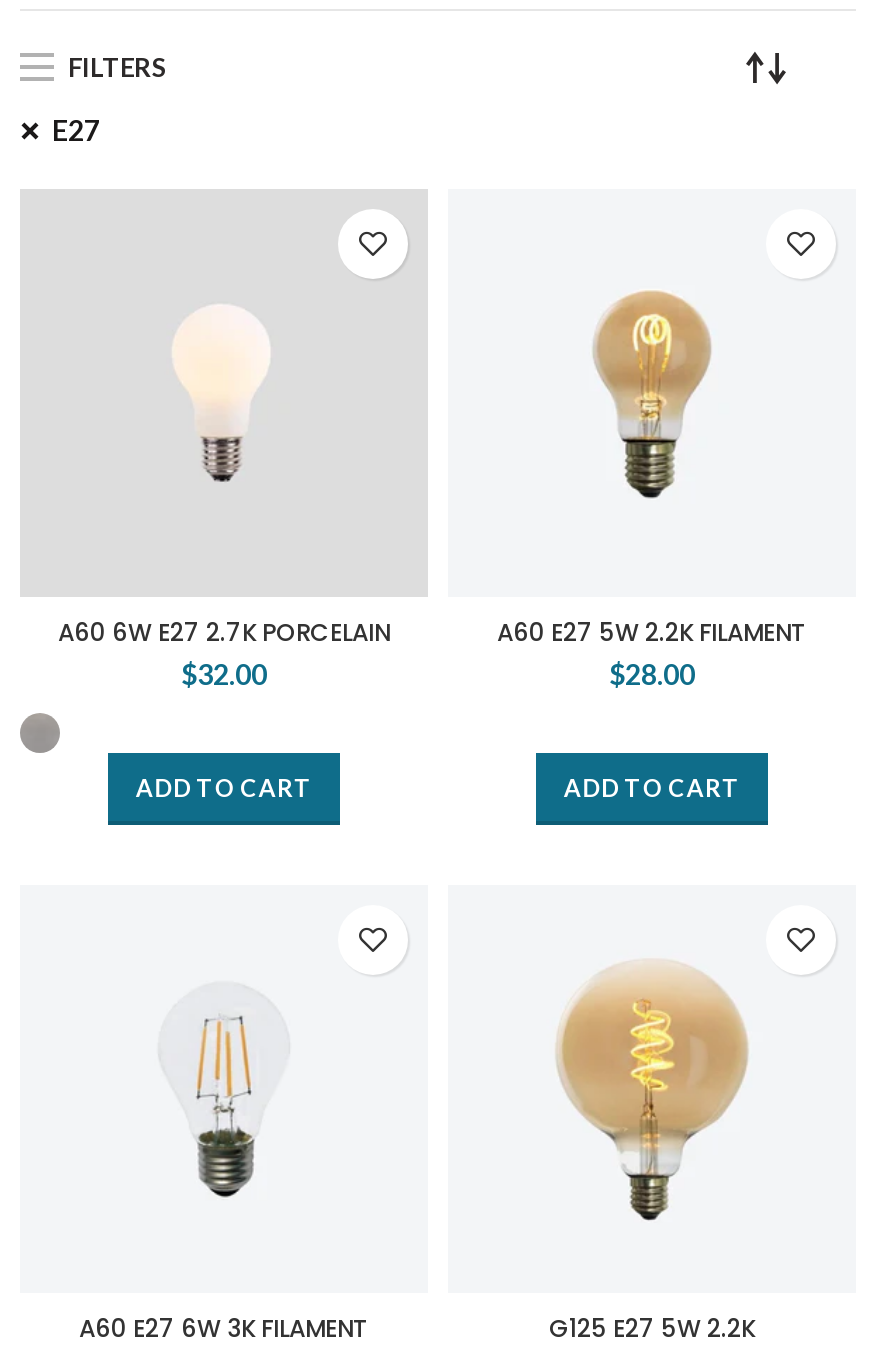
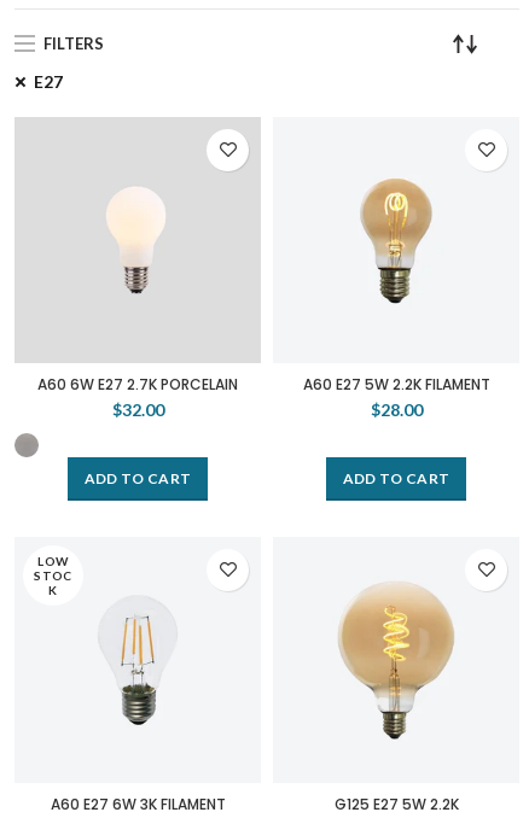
none -> [34,554,72,597] LOW | STOC | K

